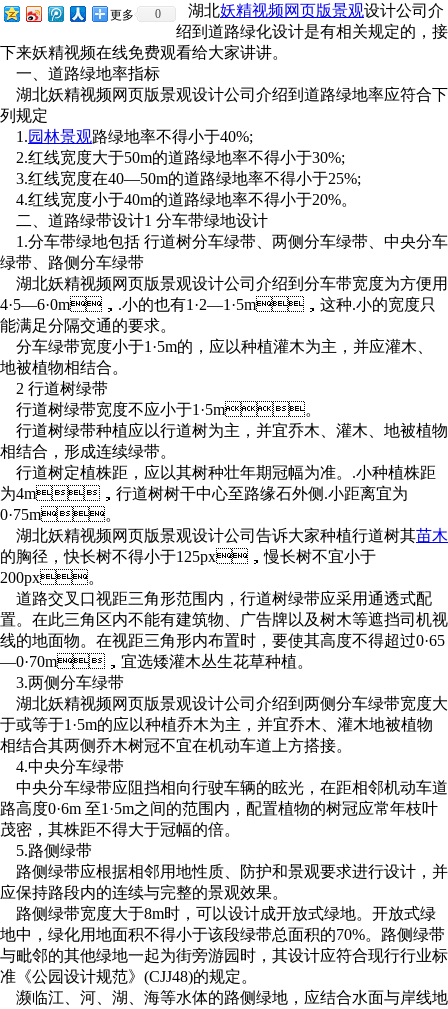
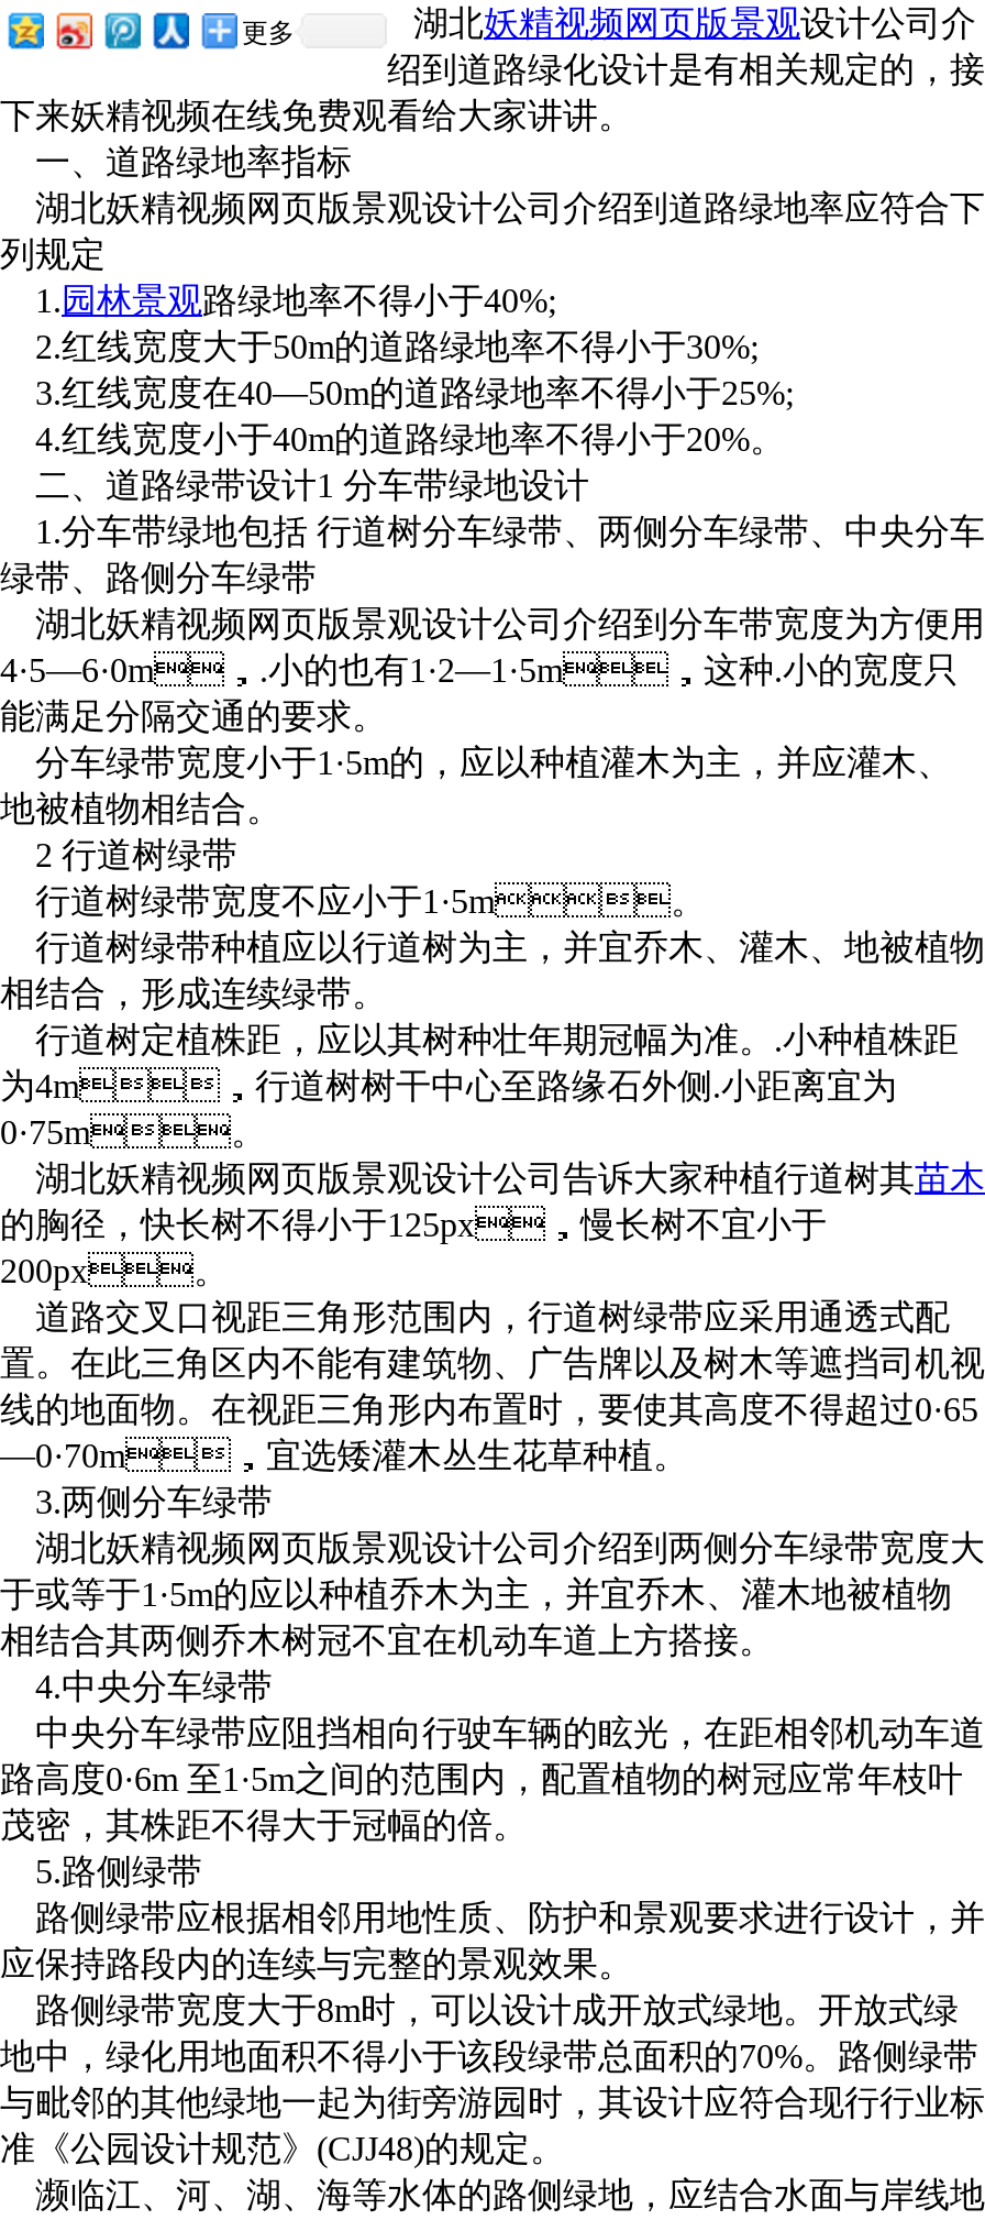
[154,7,160,21] 0 -> none

